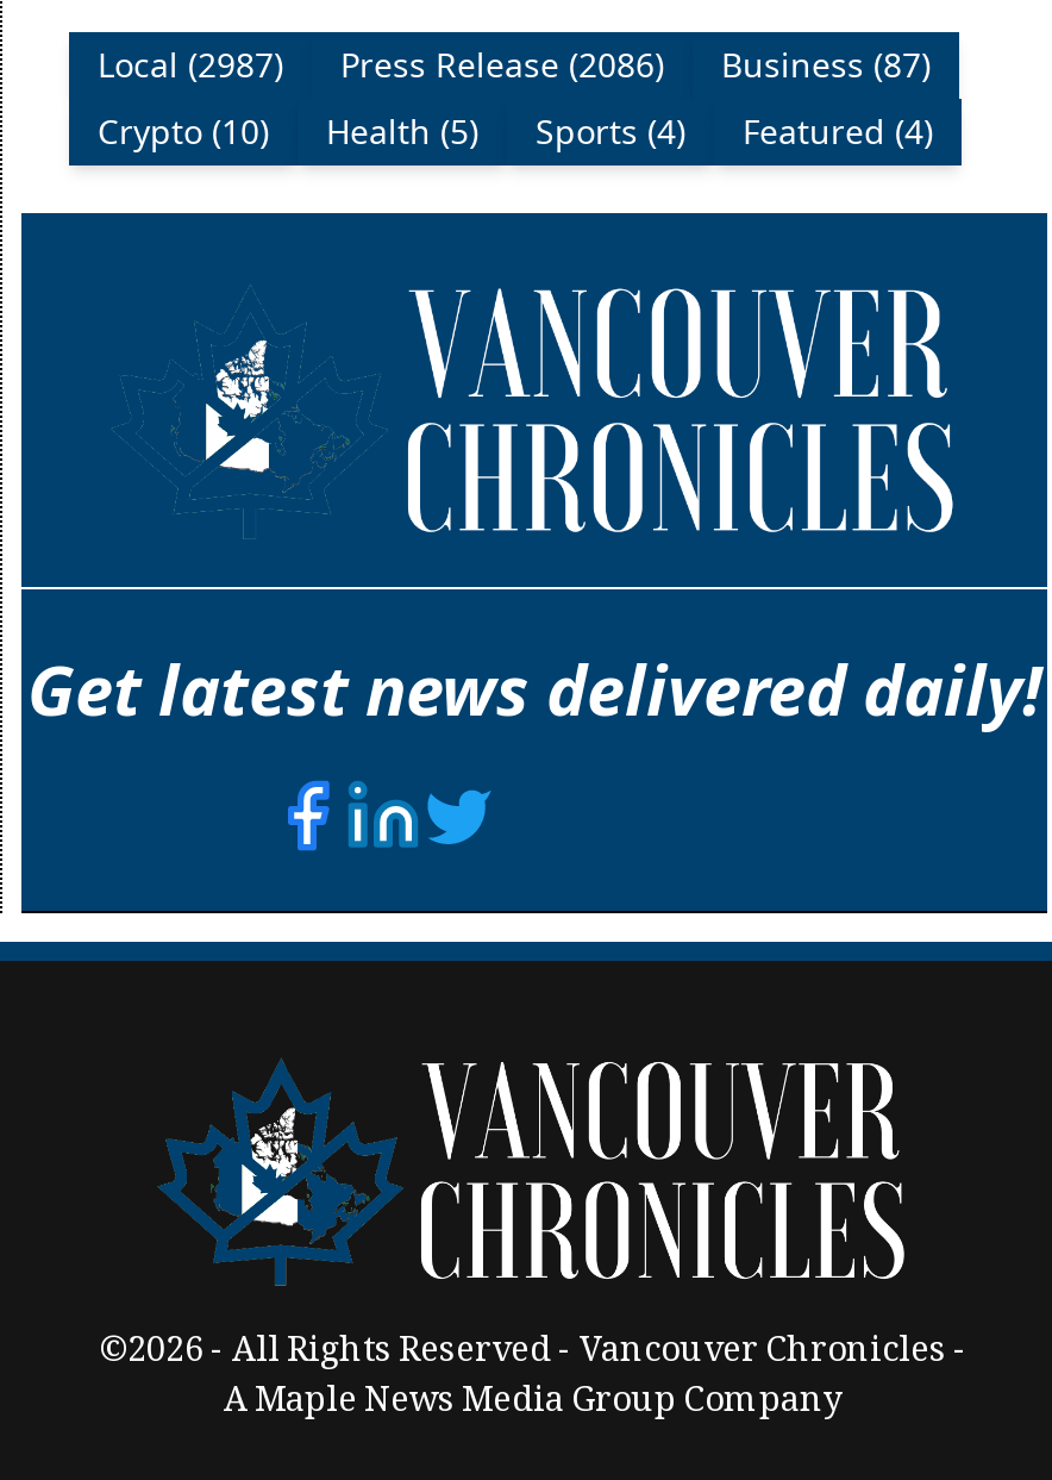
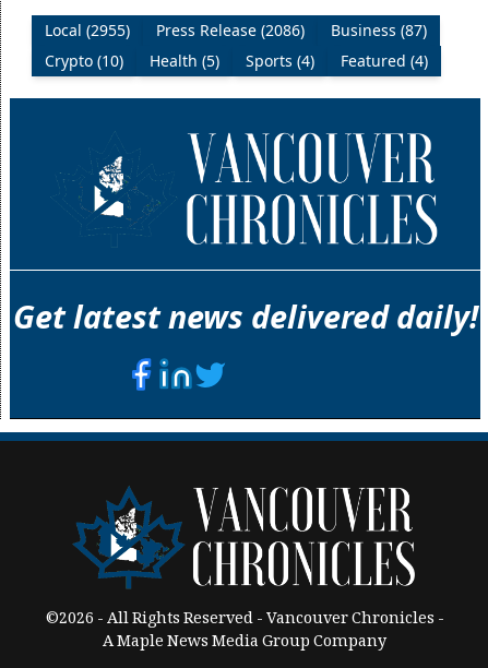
[98,43,931,88] Local (2987) Press Release (2086) Business (87) -> [45,20,427,40] Local (2955) Press Release (2086) Business (87)

